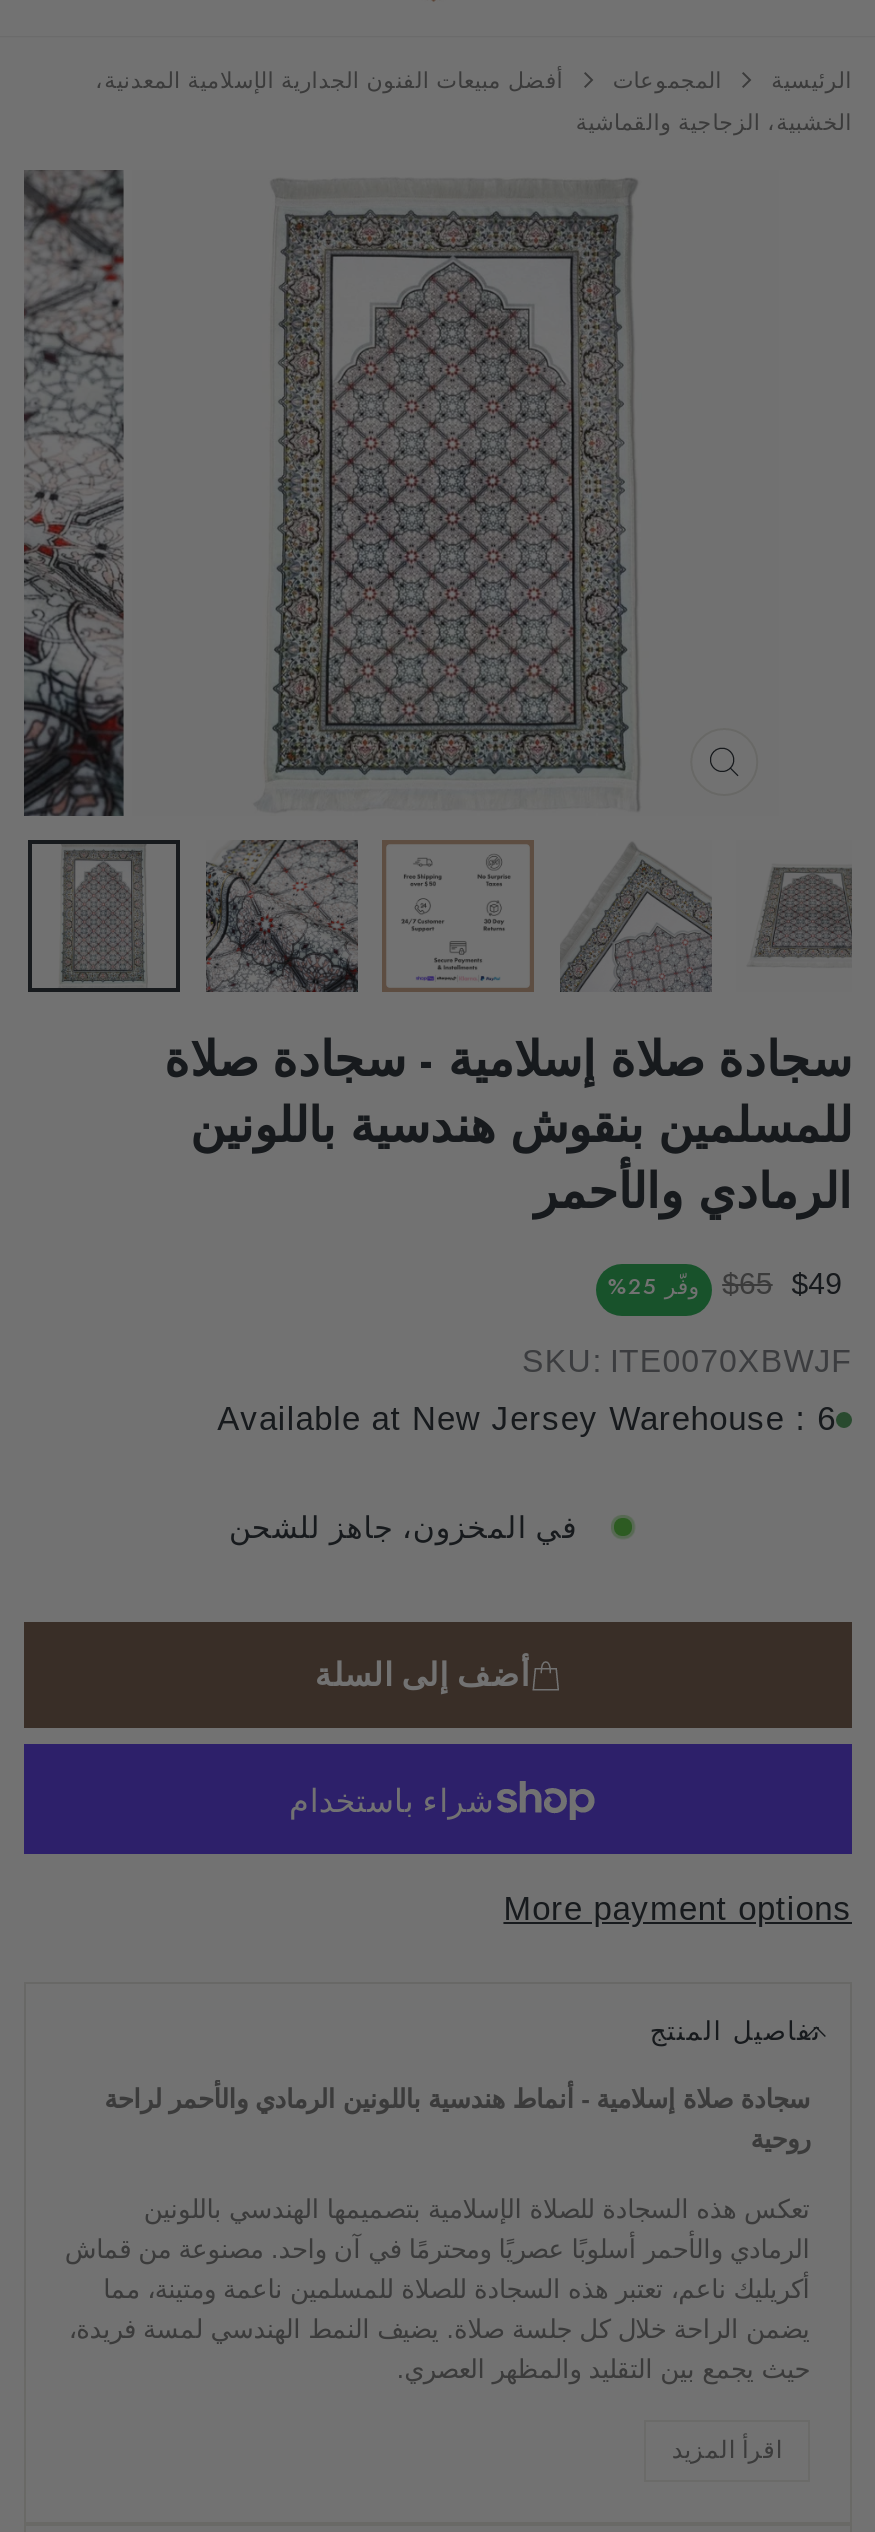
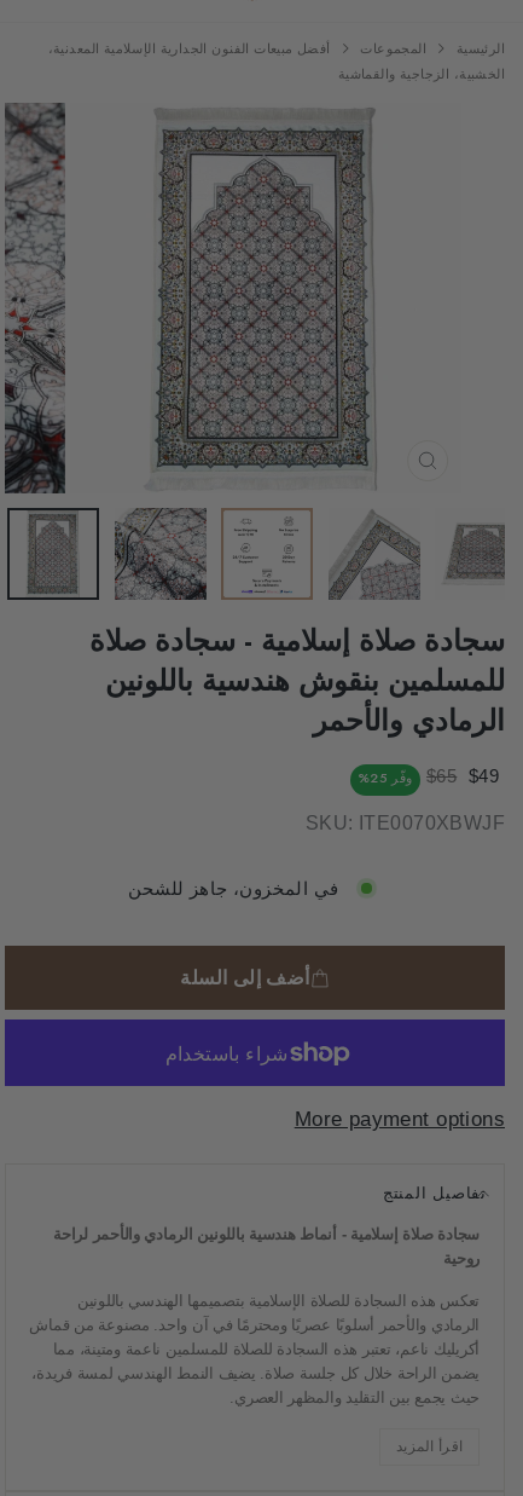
[225,1400,844,1438] Available at New Jersey Warehouse : 6 -> none

